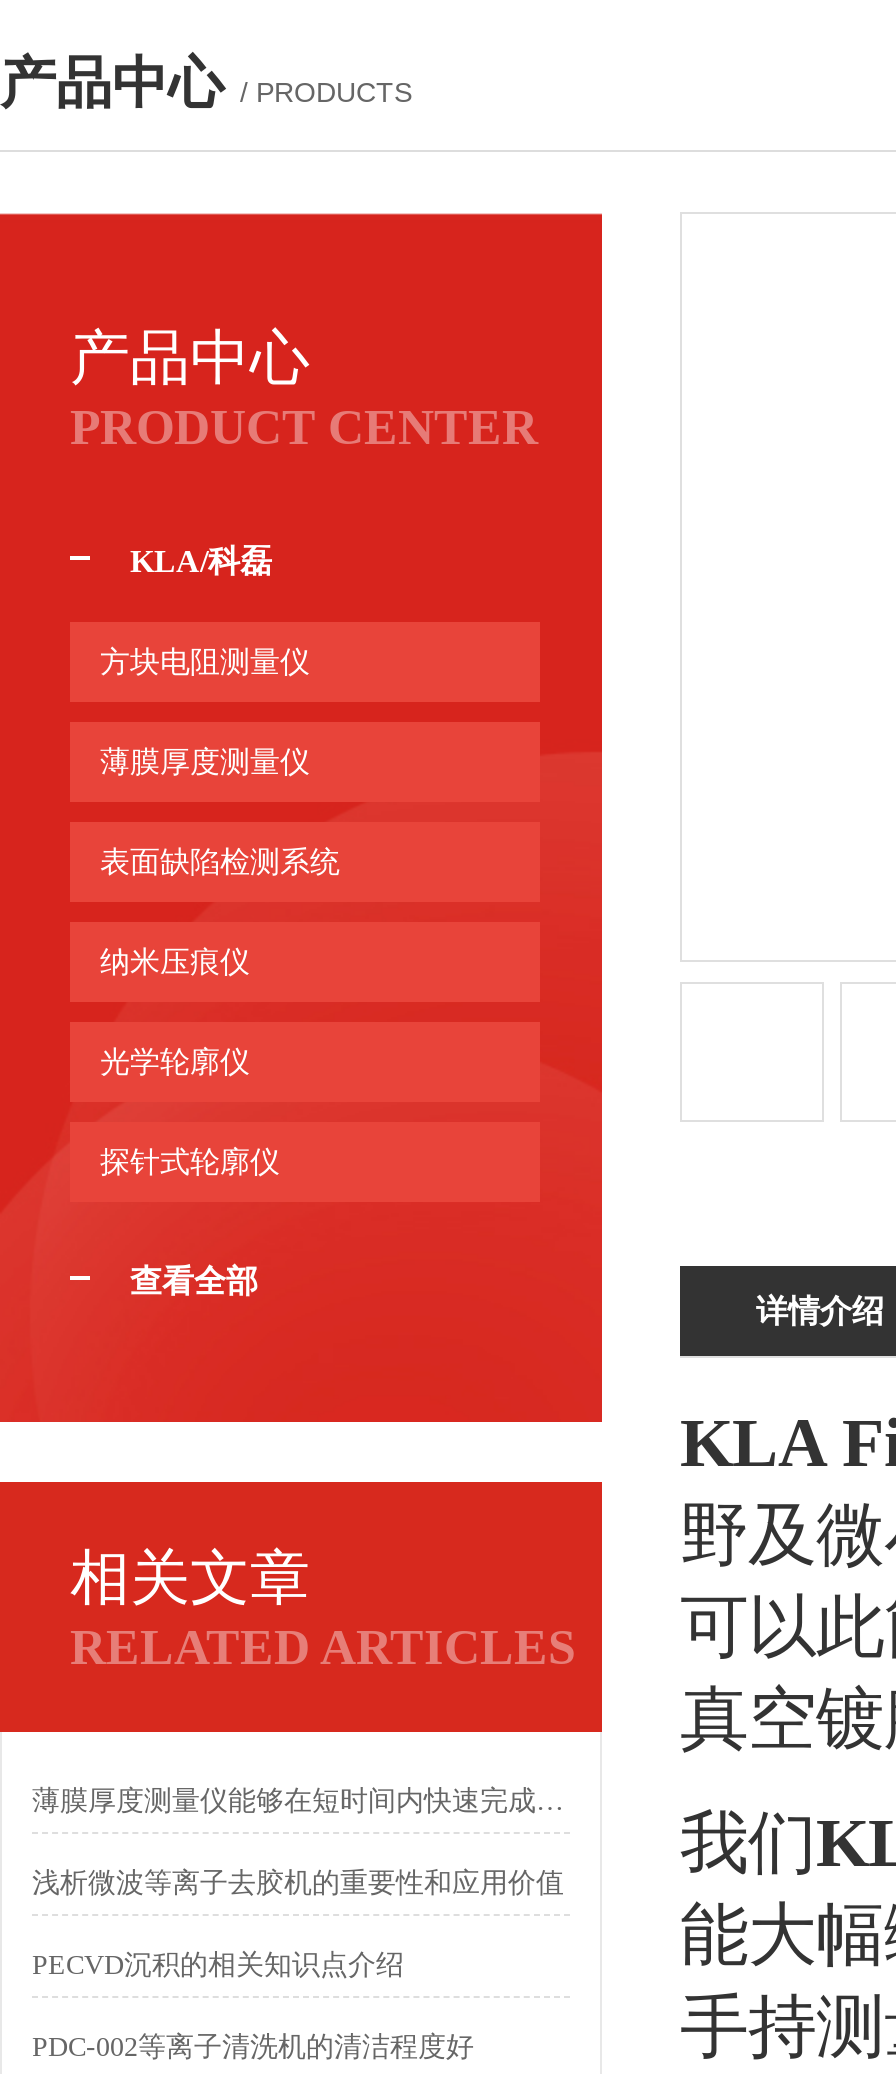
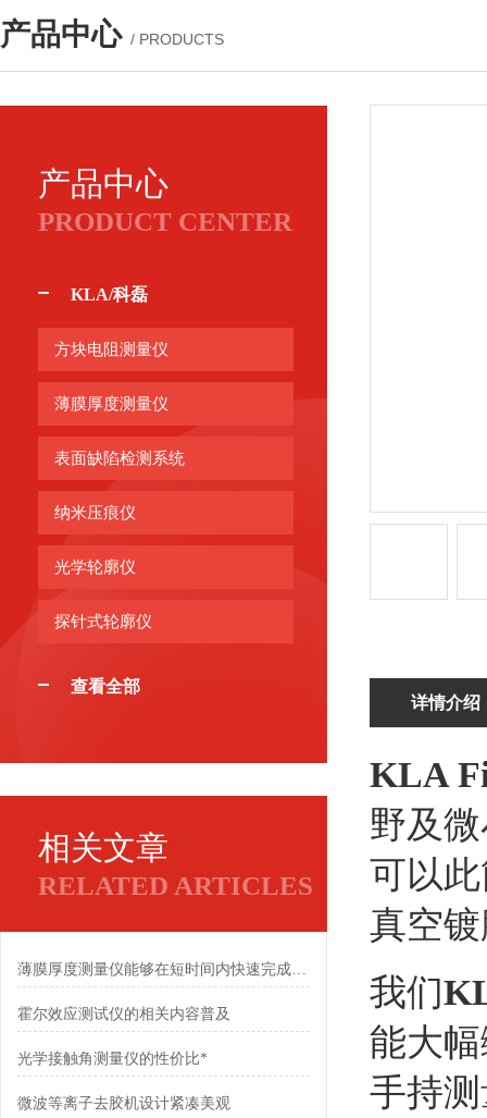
[32,1868,564,1898] 浅析微波等离子去胶机的重要性和应用价值 -> [17,1006,230,1022] 霍尔效应测试仪的相关内容普及
[32,1950,404,1980] PECVD沉积的相关知识点介绍 -> [17,1051,208,1067] 光学接触角测量仪的性价比*
[32,2032,474,2062] PDC-002等离子清洗机的清洁程度好 -> [17,1095,230,1111] 微波等离子去胶机设计紧凑美观

